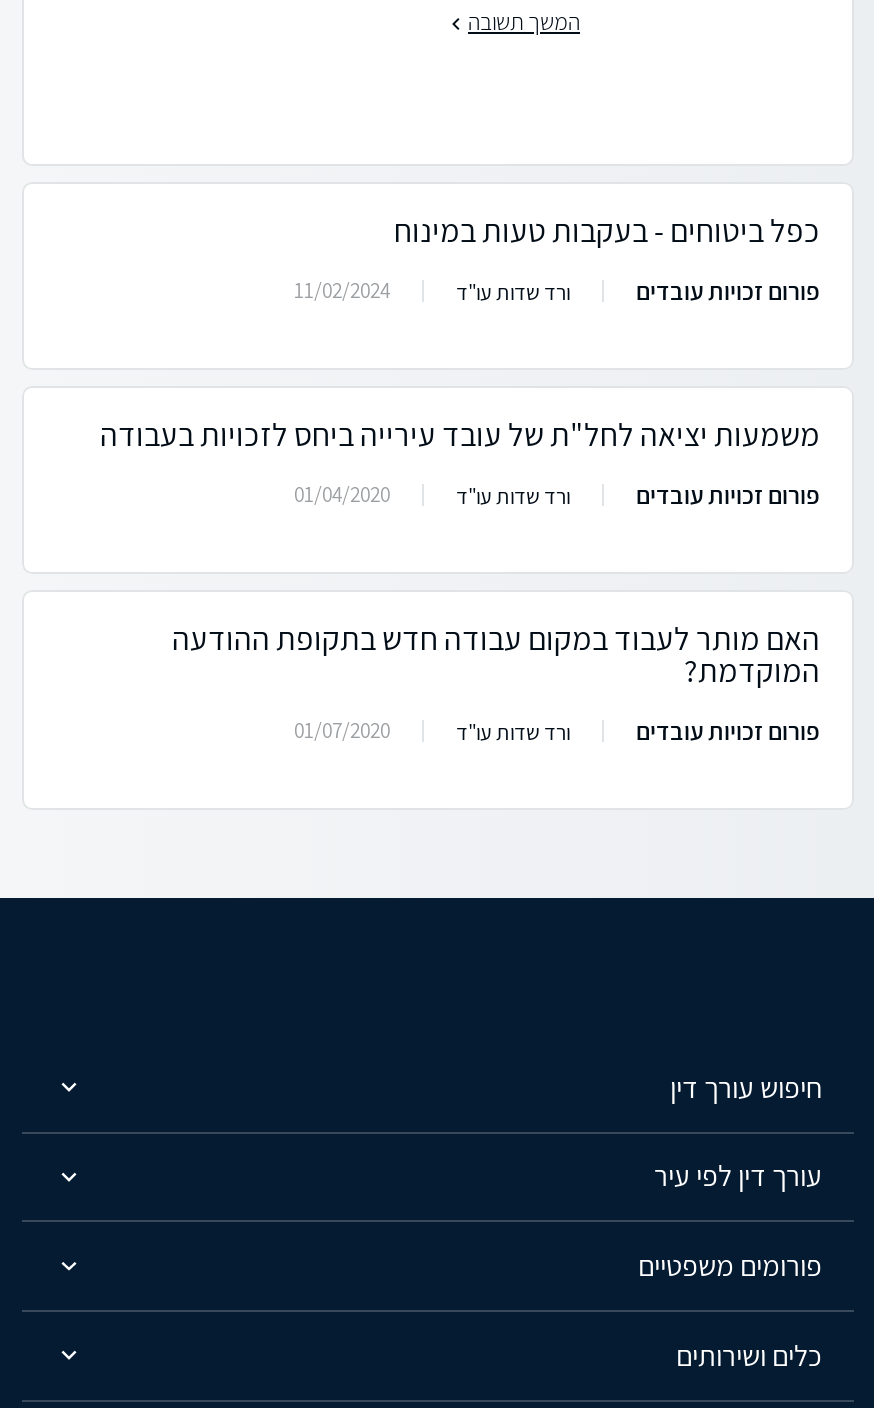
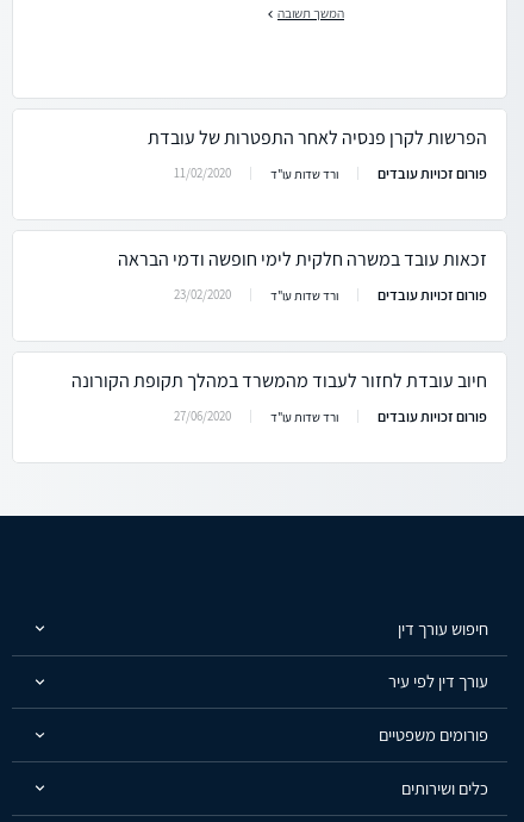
[394,210,820,252] כפל ביטוחים - בעקבות טעות במינוח -> [148,125,487,150] הפרשות לקרן פנסיה לאחר התפטרות של עובדת
[294,276,390,304] 11/02/2024 -> [174,164,231,181] 11/02/2020
[100,414,820,456] משמעות יציאה לחל"ת של עובד עירייה ביחס לזכויות בעבודה -> [118,247,487,272] זכאות עובד במשרה חלקית לימי חופשה ודמי הבראה
[294,480,390,508] 01/04/2020 -> [174,286,231,303] 23/02/2020
[172,618,820,692] האם מותר לעבוד במקום עבודה חדש בתקופת ההודעה | המוקדמת? -> [71,368,487,393] חיוב עובדת לחזור לעבוד מהמשרד במהלך תקופת הקורונה
[294,716,390,744] 01/07/2020 -> [174,407,231,424] 27/06/2020

